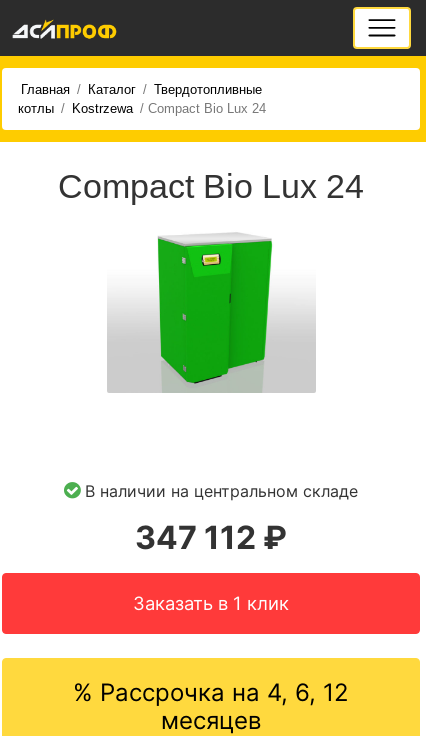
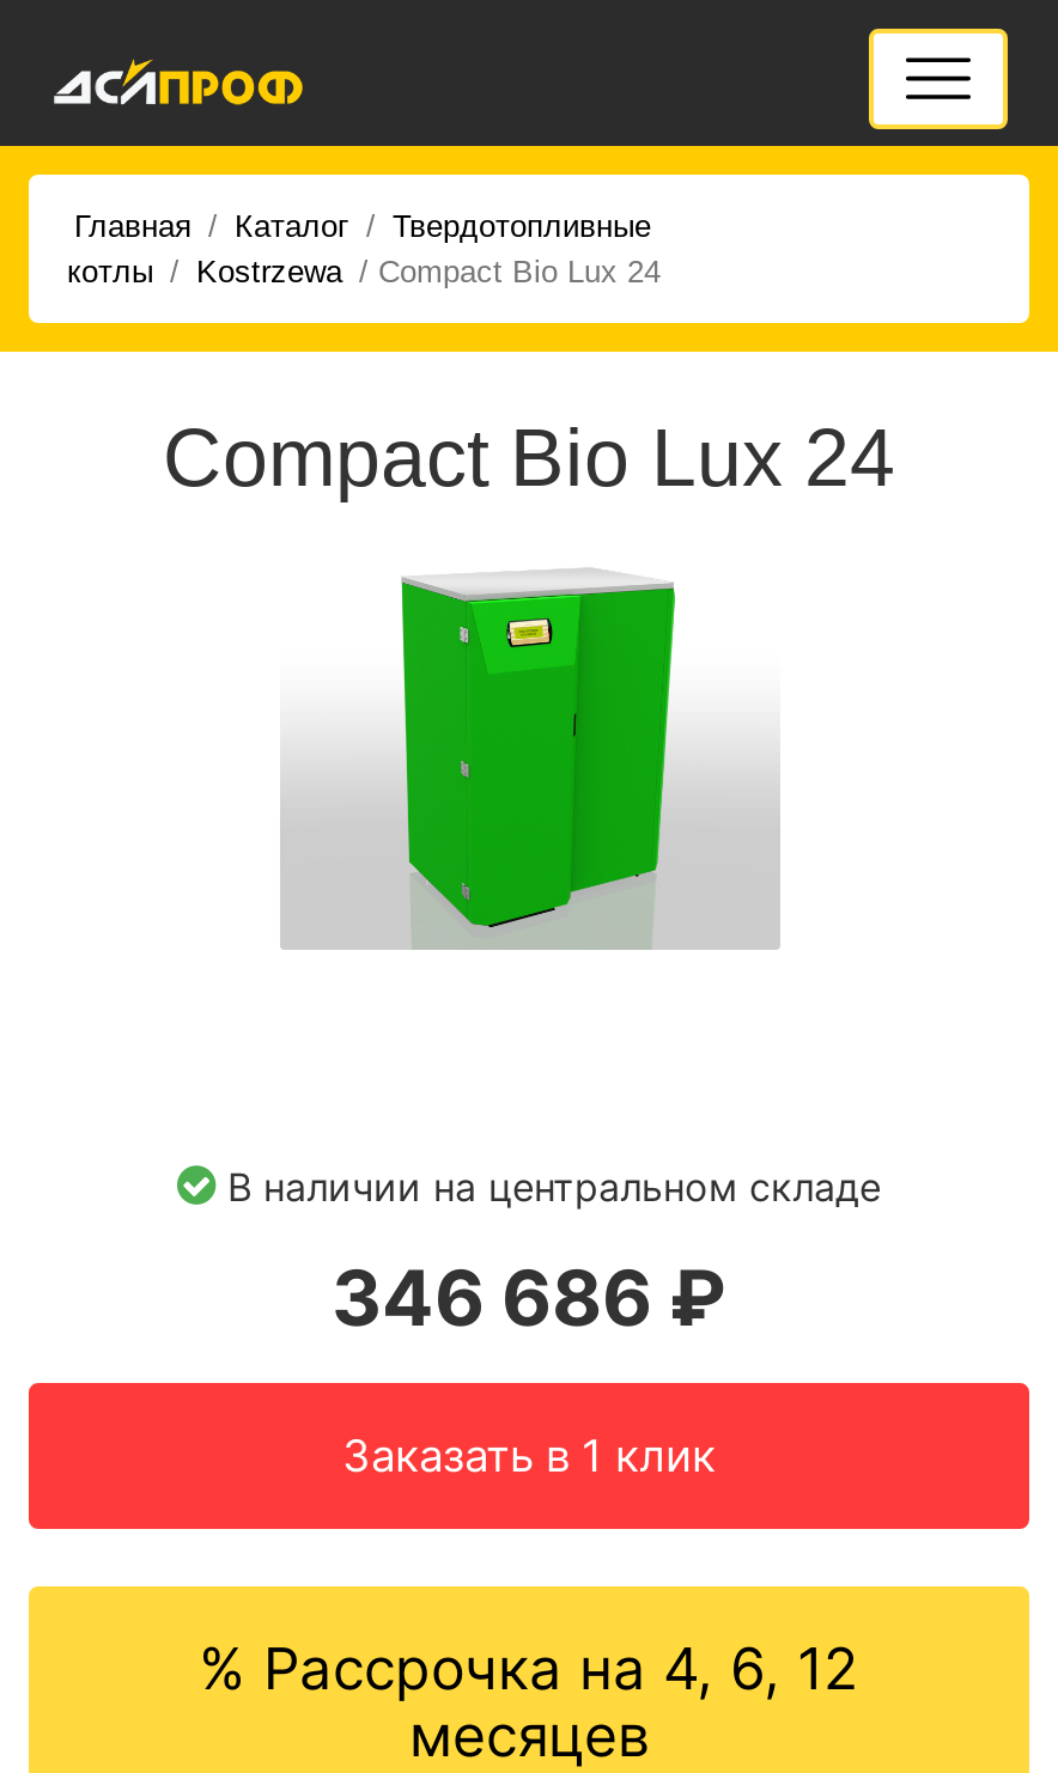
[135,518,287,557] 347 112 ₽ -> [332,1252,726,1345] 346 686 ₽

